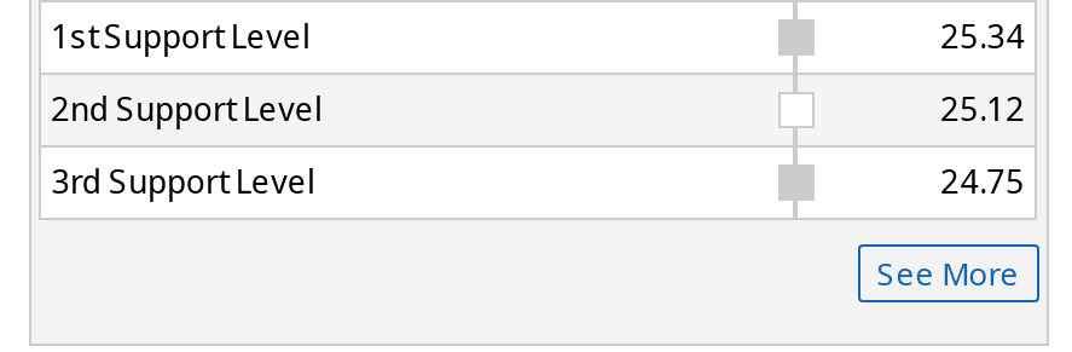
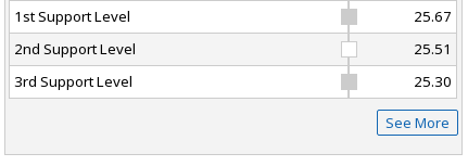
[941,14,1025,58] 25.34 -> [414,6,452,26] 25.67
[941,87,1025,130] 25.12 -> [414,39,452,58] 25.51
[941,159,1025,203] 24.75 -> [414,71,452,91] 25.30

